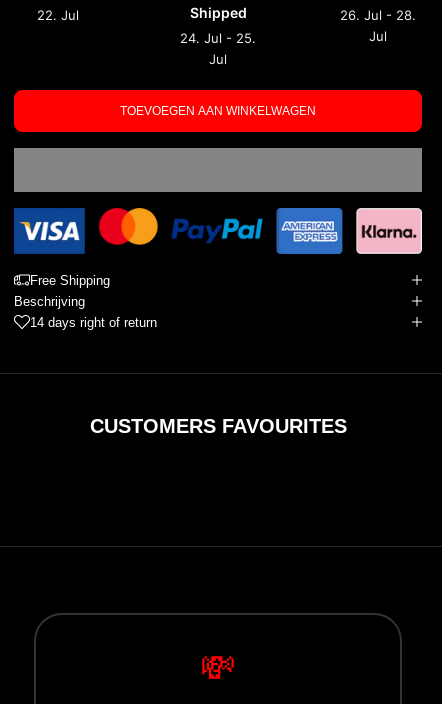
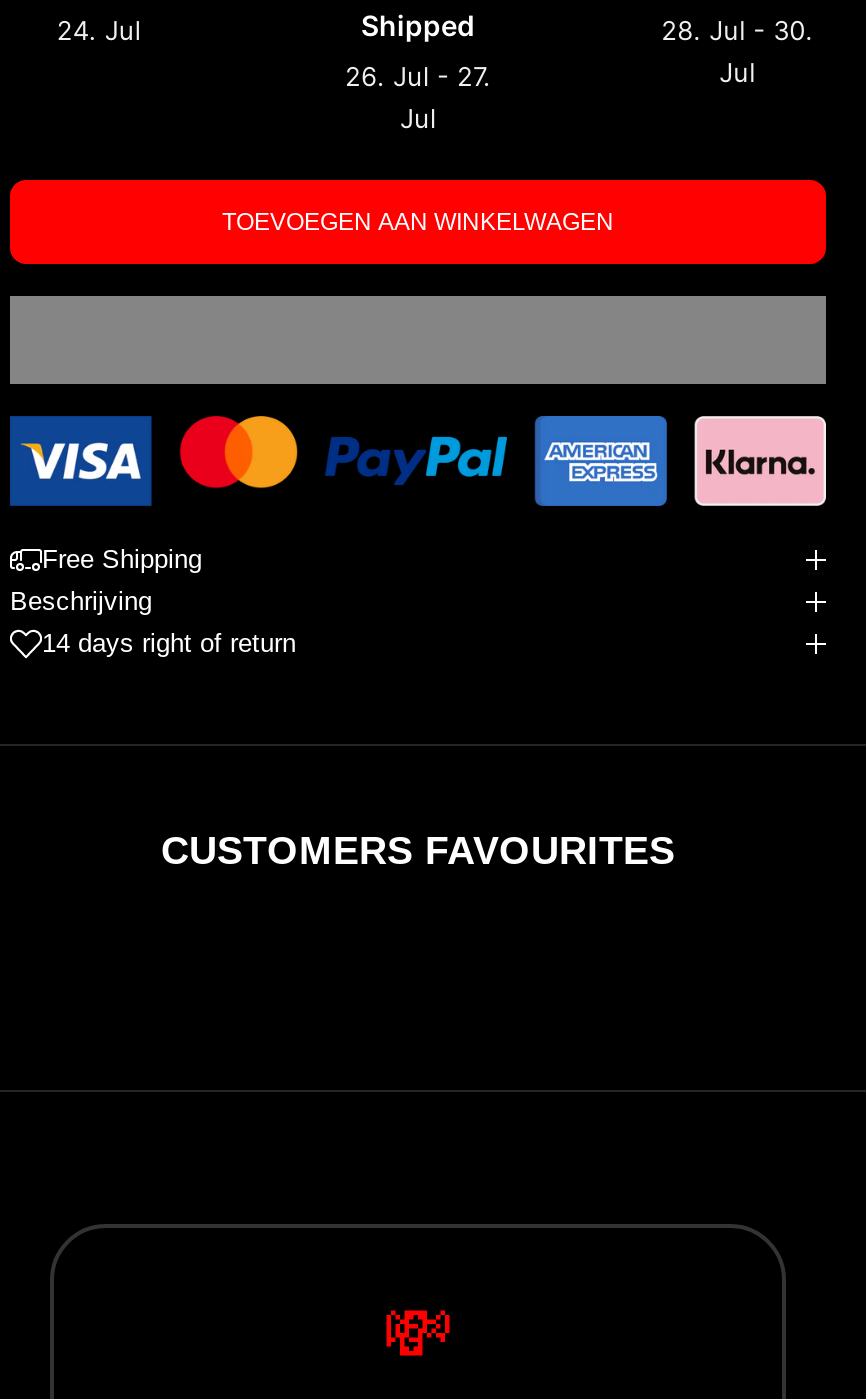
[37,7,79,23] 22. Jul -> [57,15,141,47] 24. Jul
[340,7,416,23] 26. Jul - 28. -> [661,15,813,47] 28. Jul - 30.
[180,30,256,46] 24. Jul - 25. -> [345,61,491,93] 26. Jul - 27.

